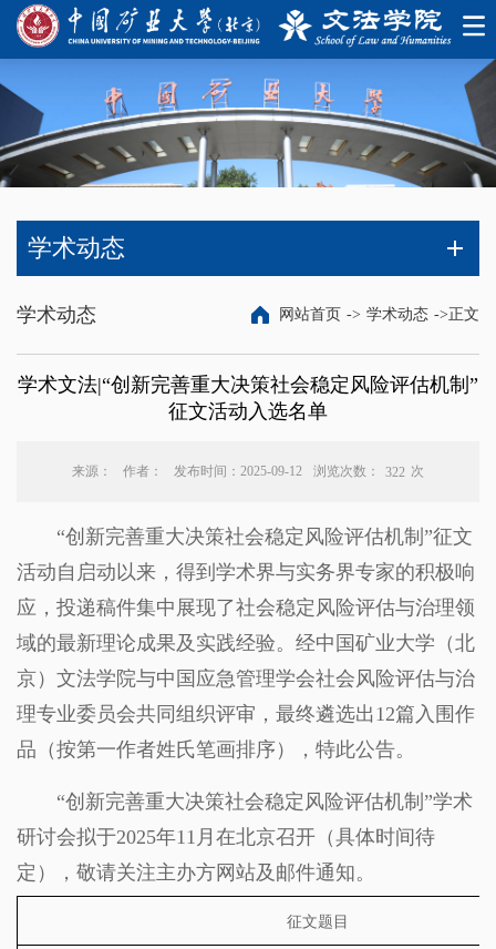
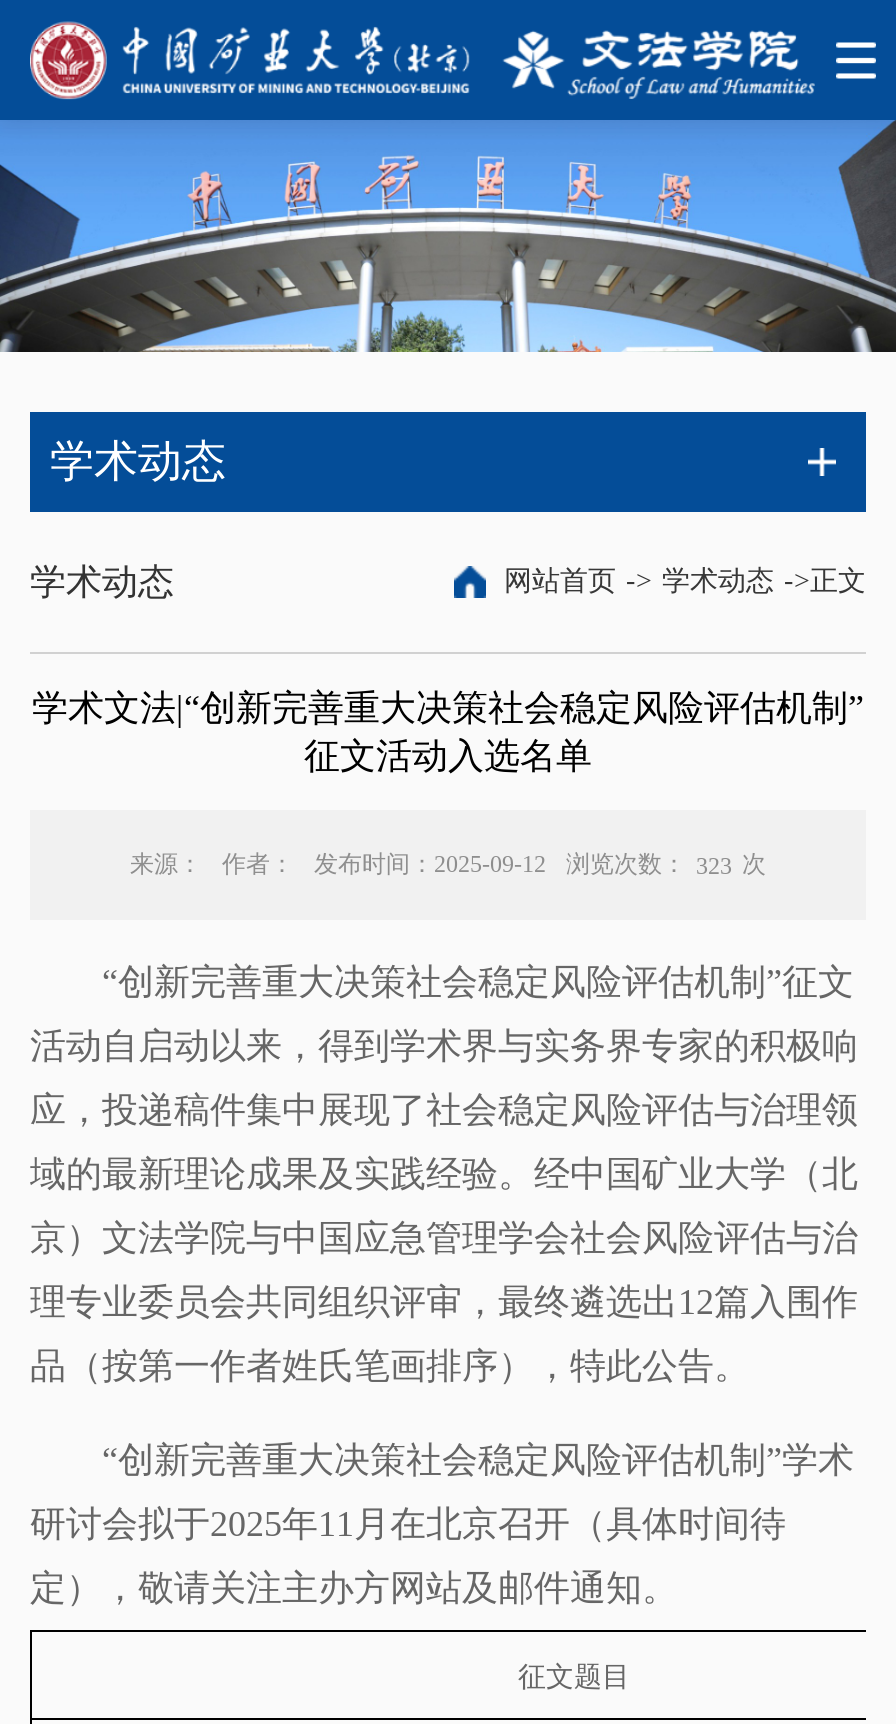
[72,463,424,480] 来源： 作者： 发布时间：2025-09-12 浏览次数： 322 次 -> [130,849,766,880] 来源： 作者： 发布时间：2025-09-12 浏览次数： 323 次

